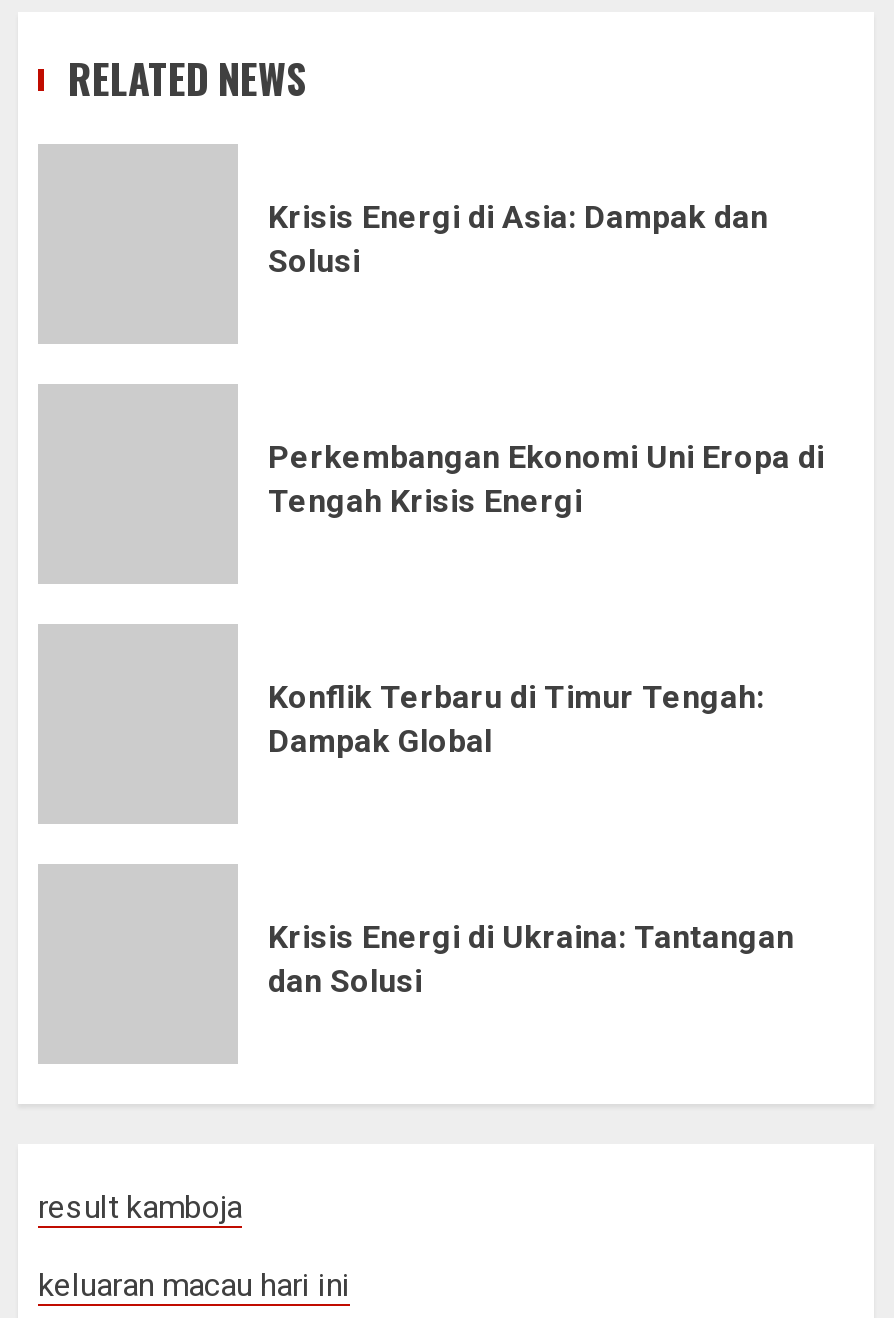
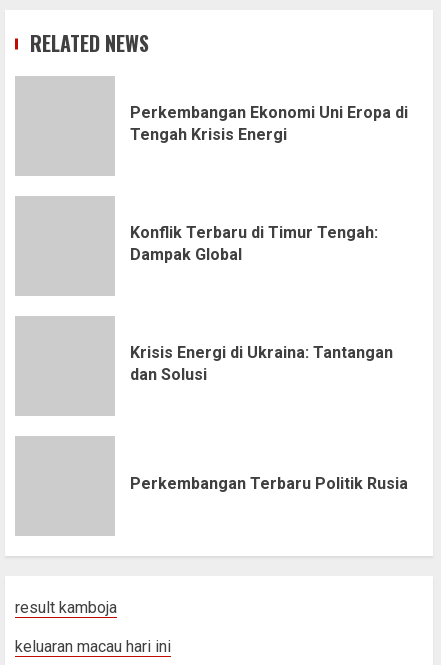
[268,197,768,279] Krisis Energi di Asia: Dampak dan | Solusi -> none
moved [268,437,824,999] -> [130,102,408,383]: Perkembangan Ekonomi Uni Eropa di | Tengah Krisis Energi | Konflik Terbaru di Timur Tengah: | Dampak Global | Krisis Energi di Ukraina: Tantangan | dan Solusi
none -> [130,473,408,492] Perkembangan Terbaru Politik Rusia

